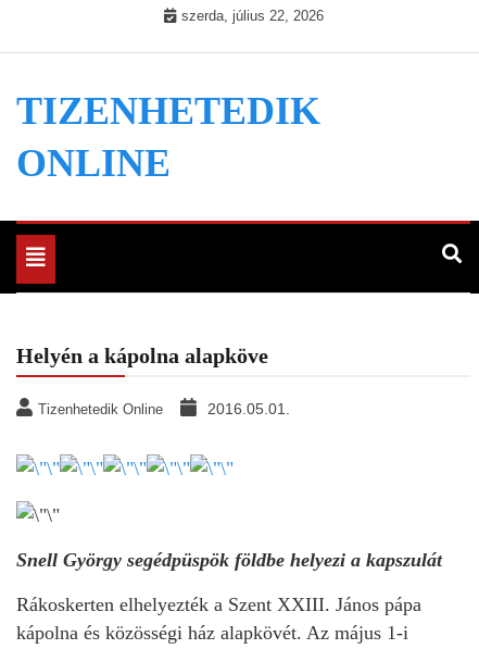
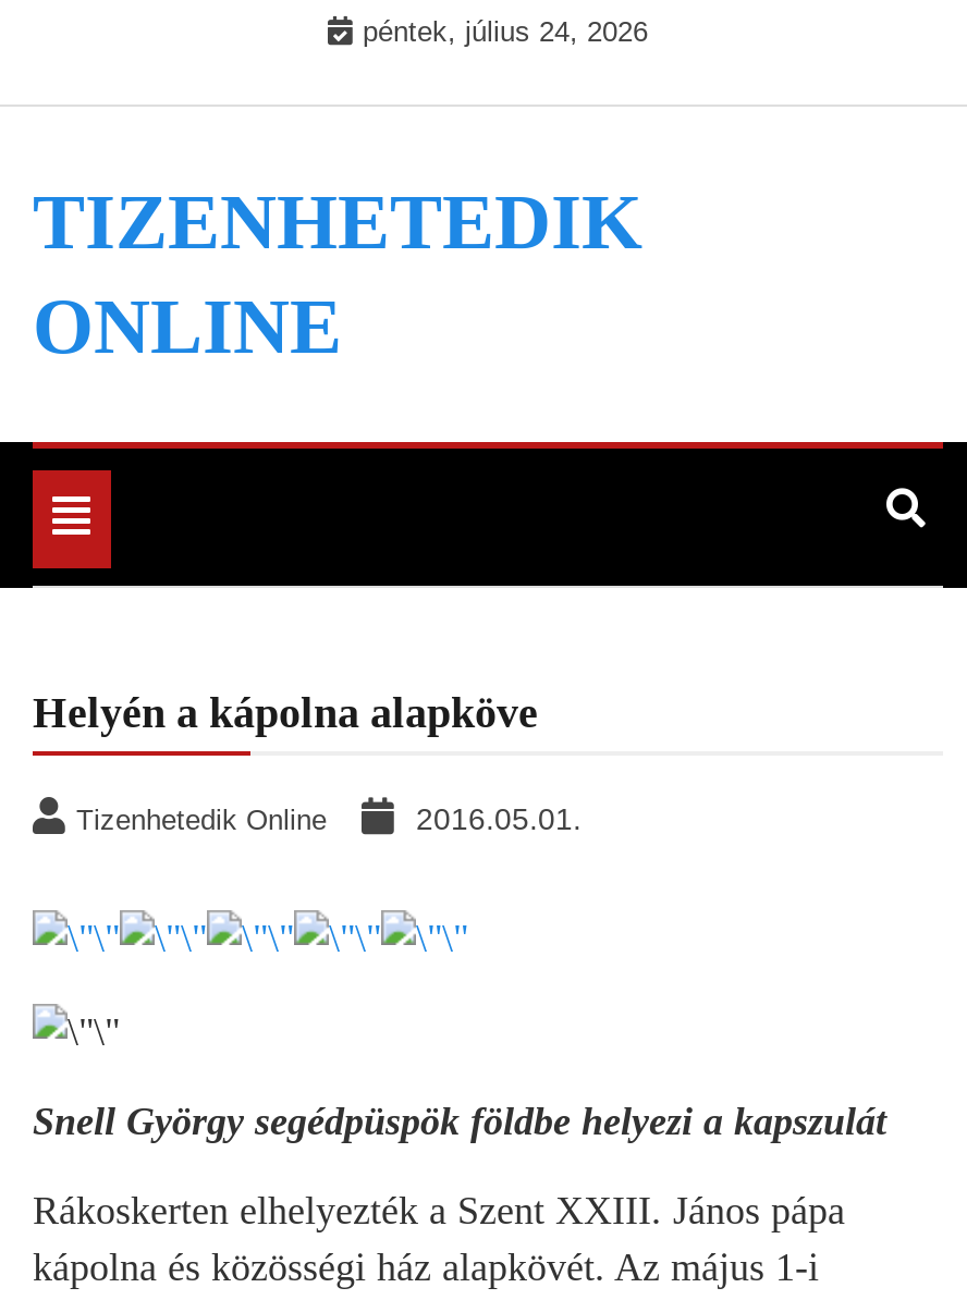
[181,8,323,24] szerda, július 22, 2026 -> [363,15,648,48] péntek, július 24, 2026

